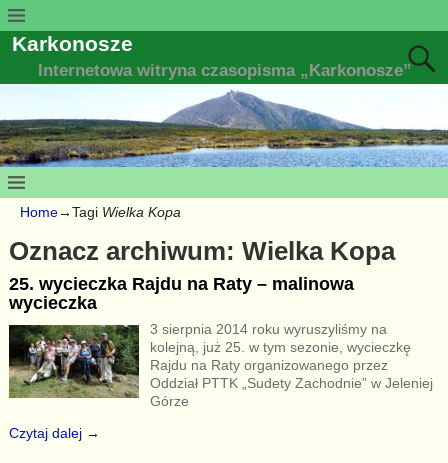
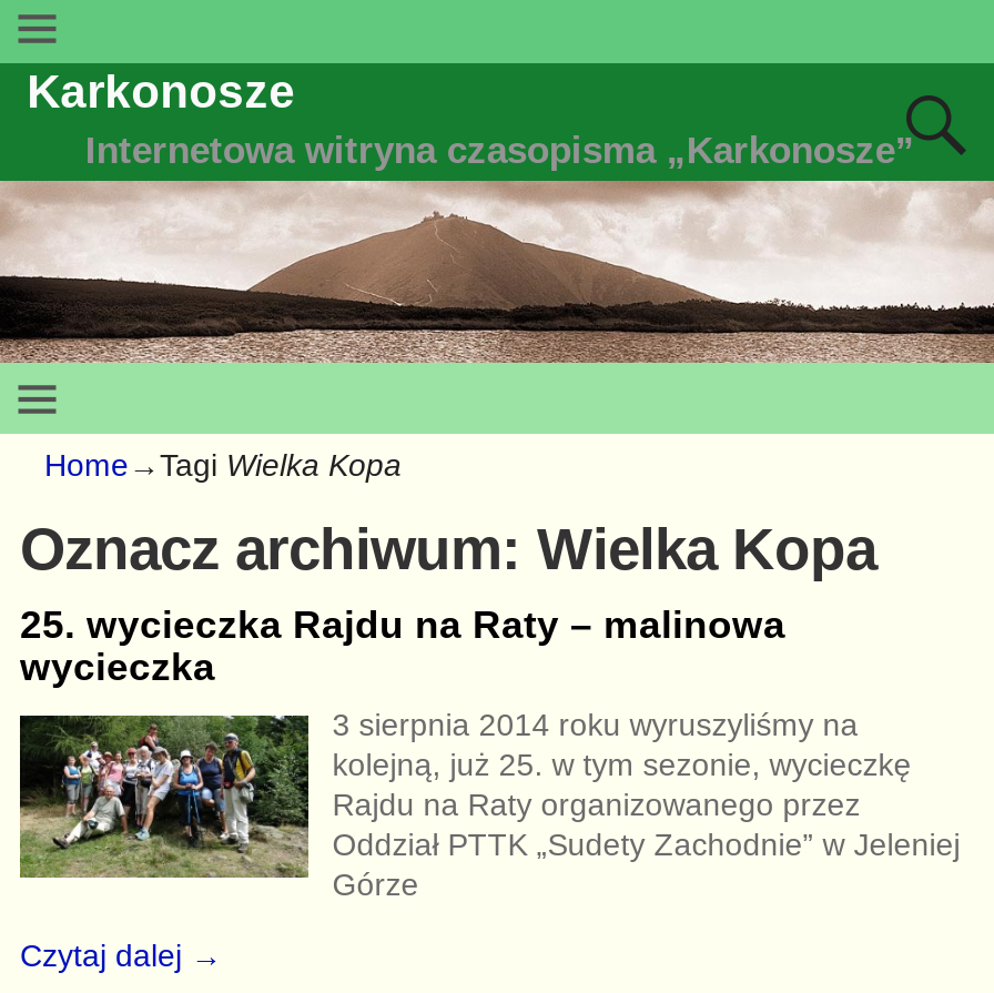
[3,83,445,167] [image] -> [7,179,987,365] [image]

